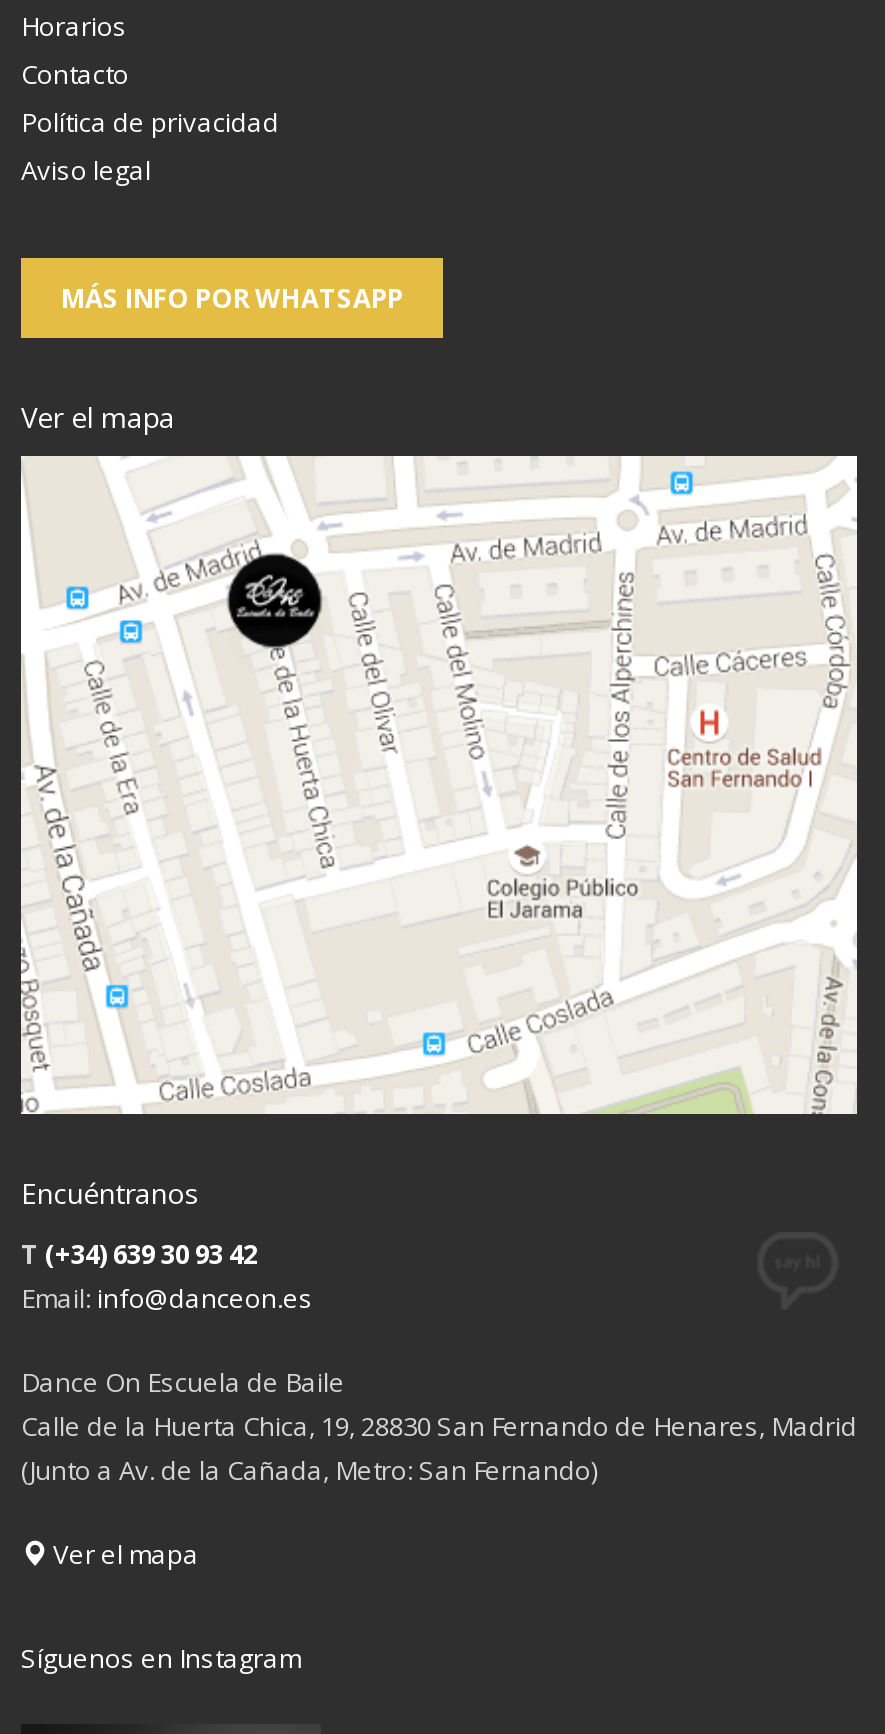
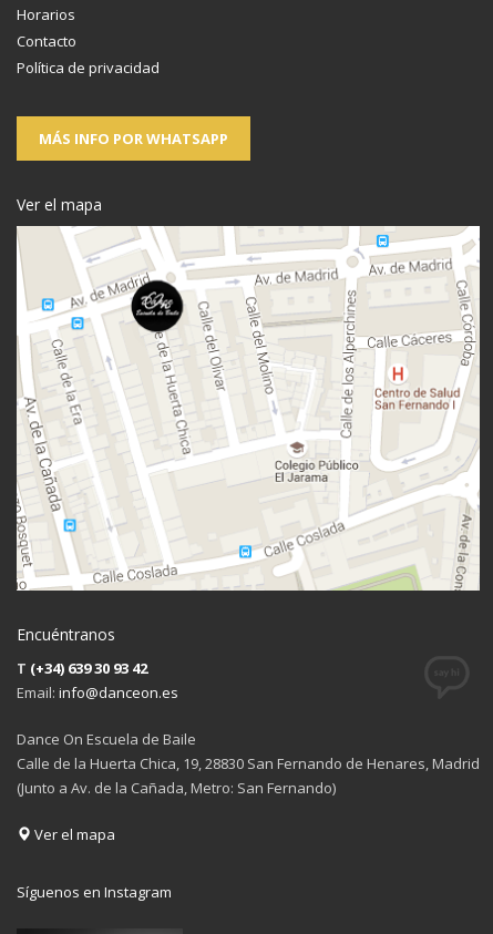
[21,152,151,188] Aviso legal -> none

